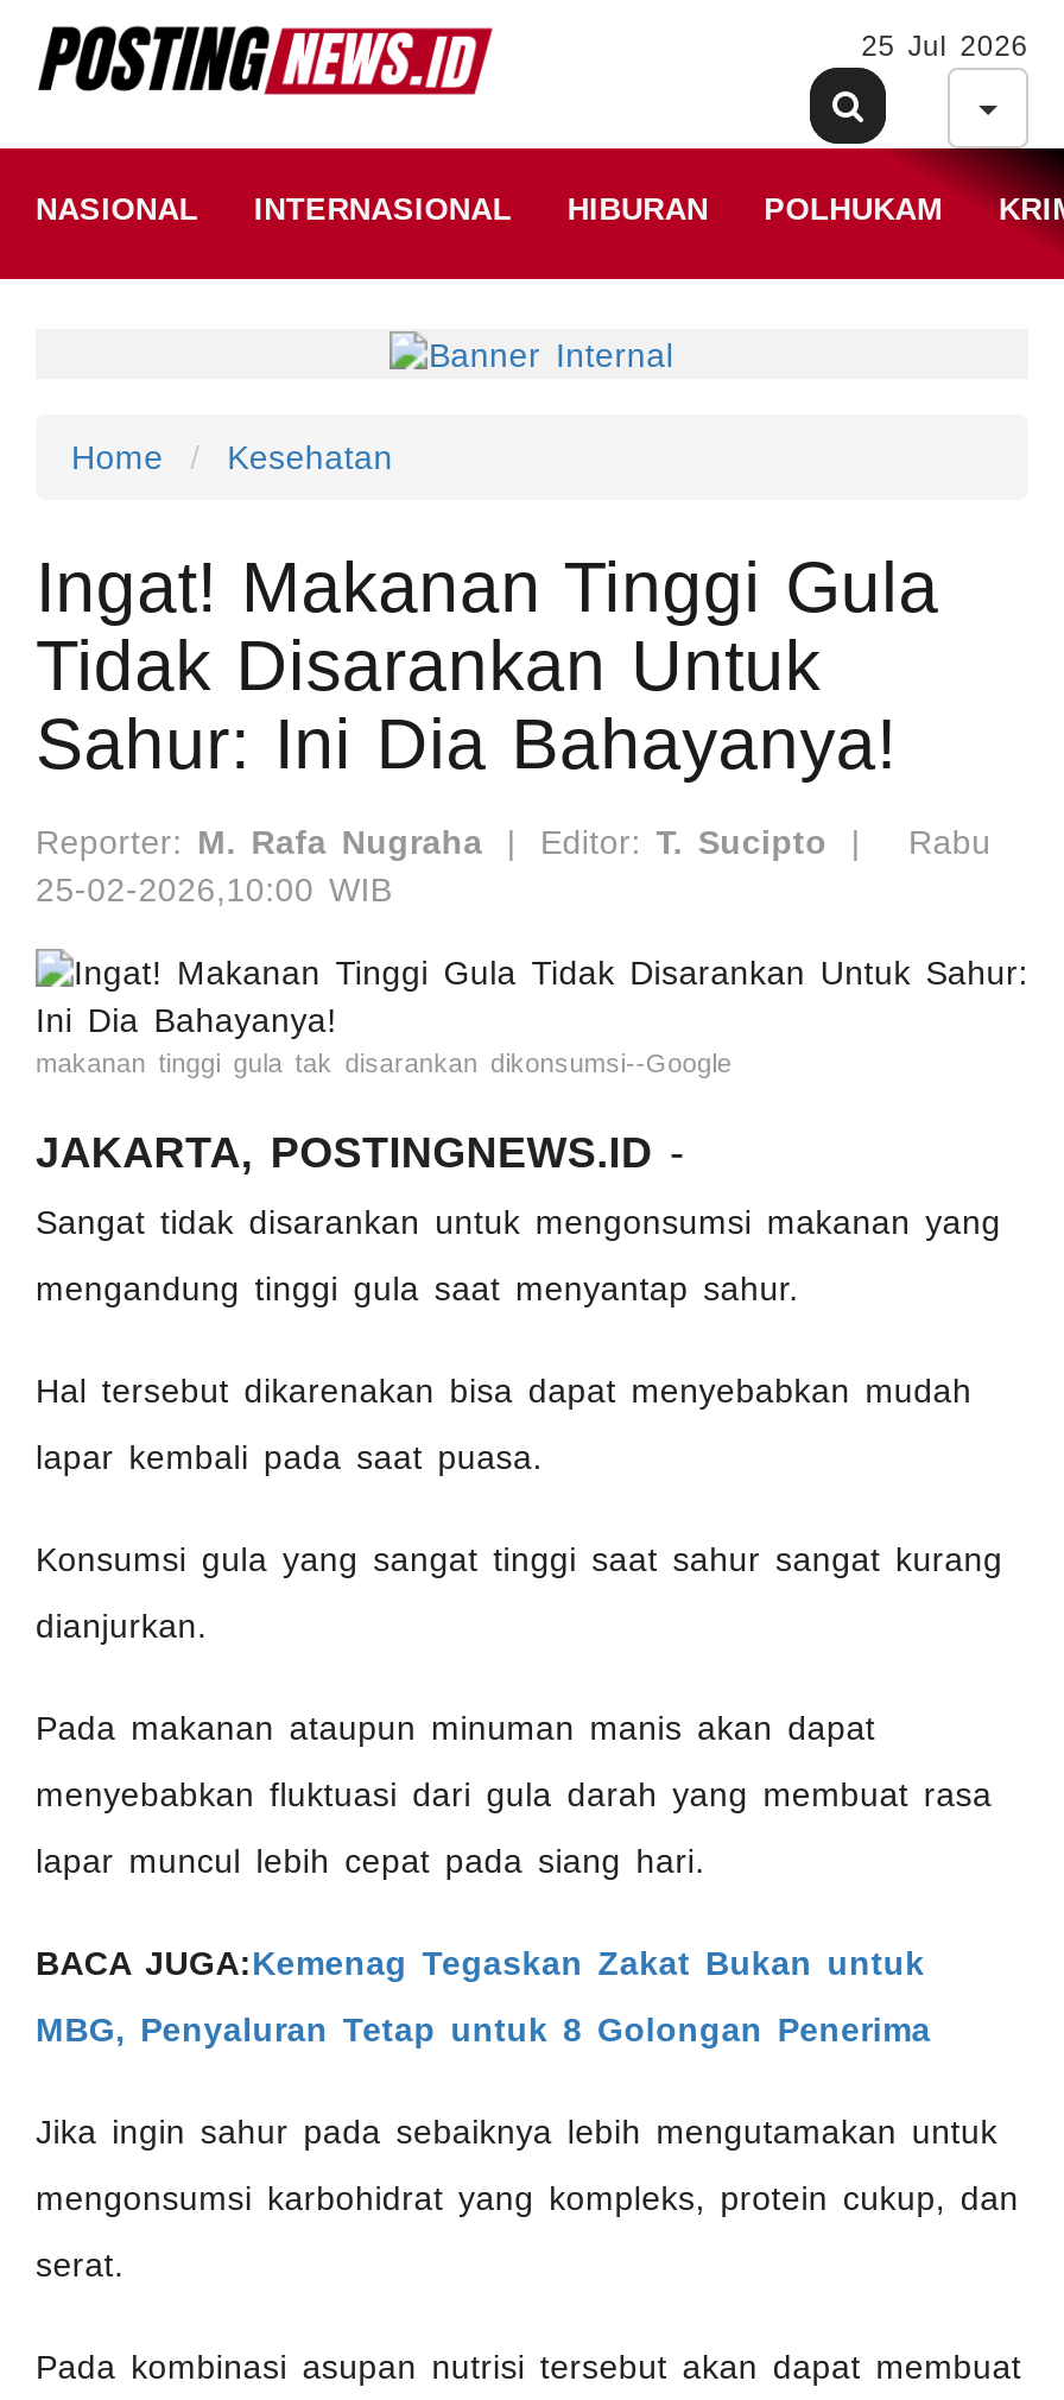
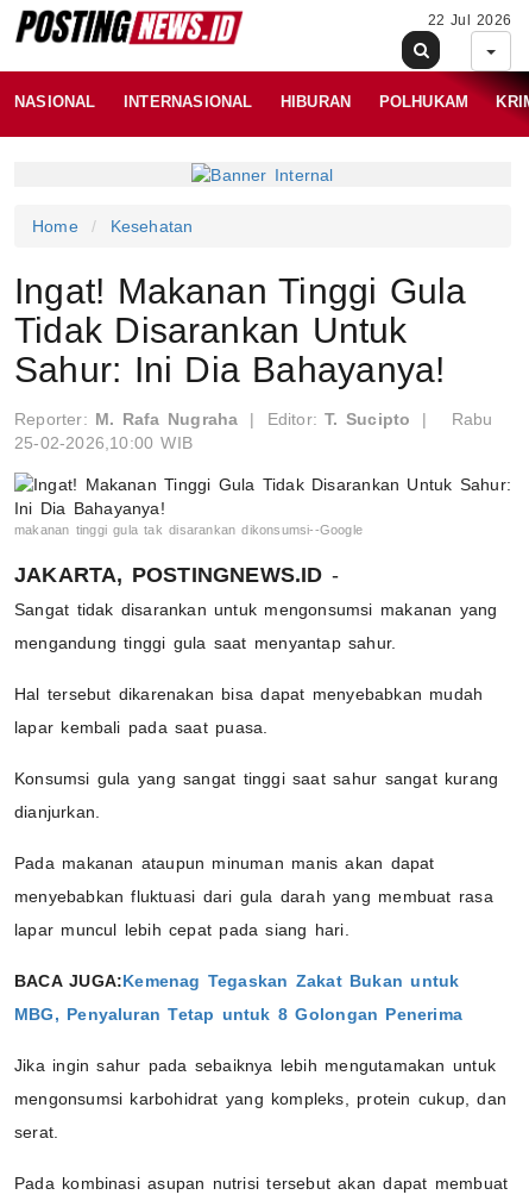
[861,30,1028,63] 25 Jul 2026 -> [427,12,511,29] 22 Jul 2026

